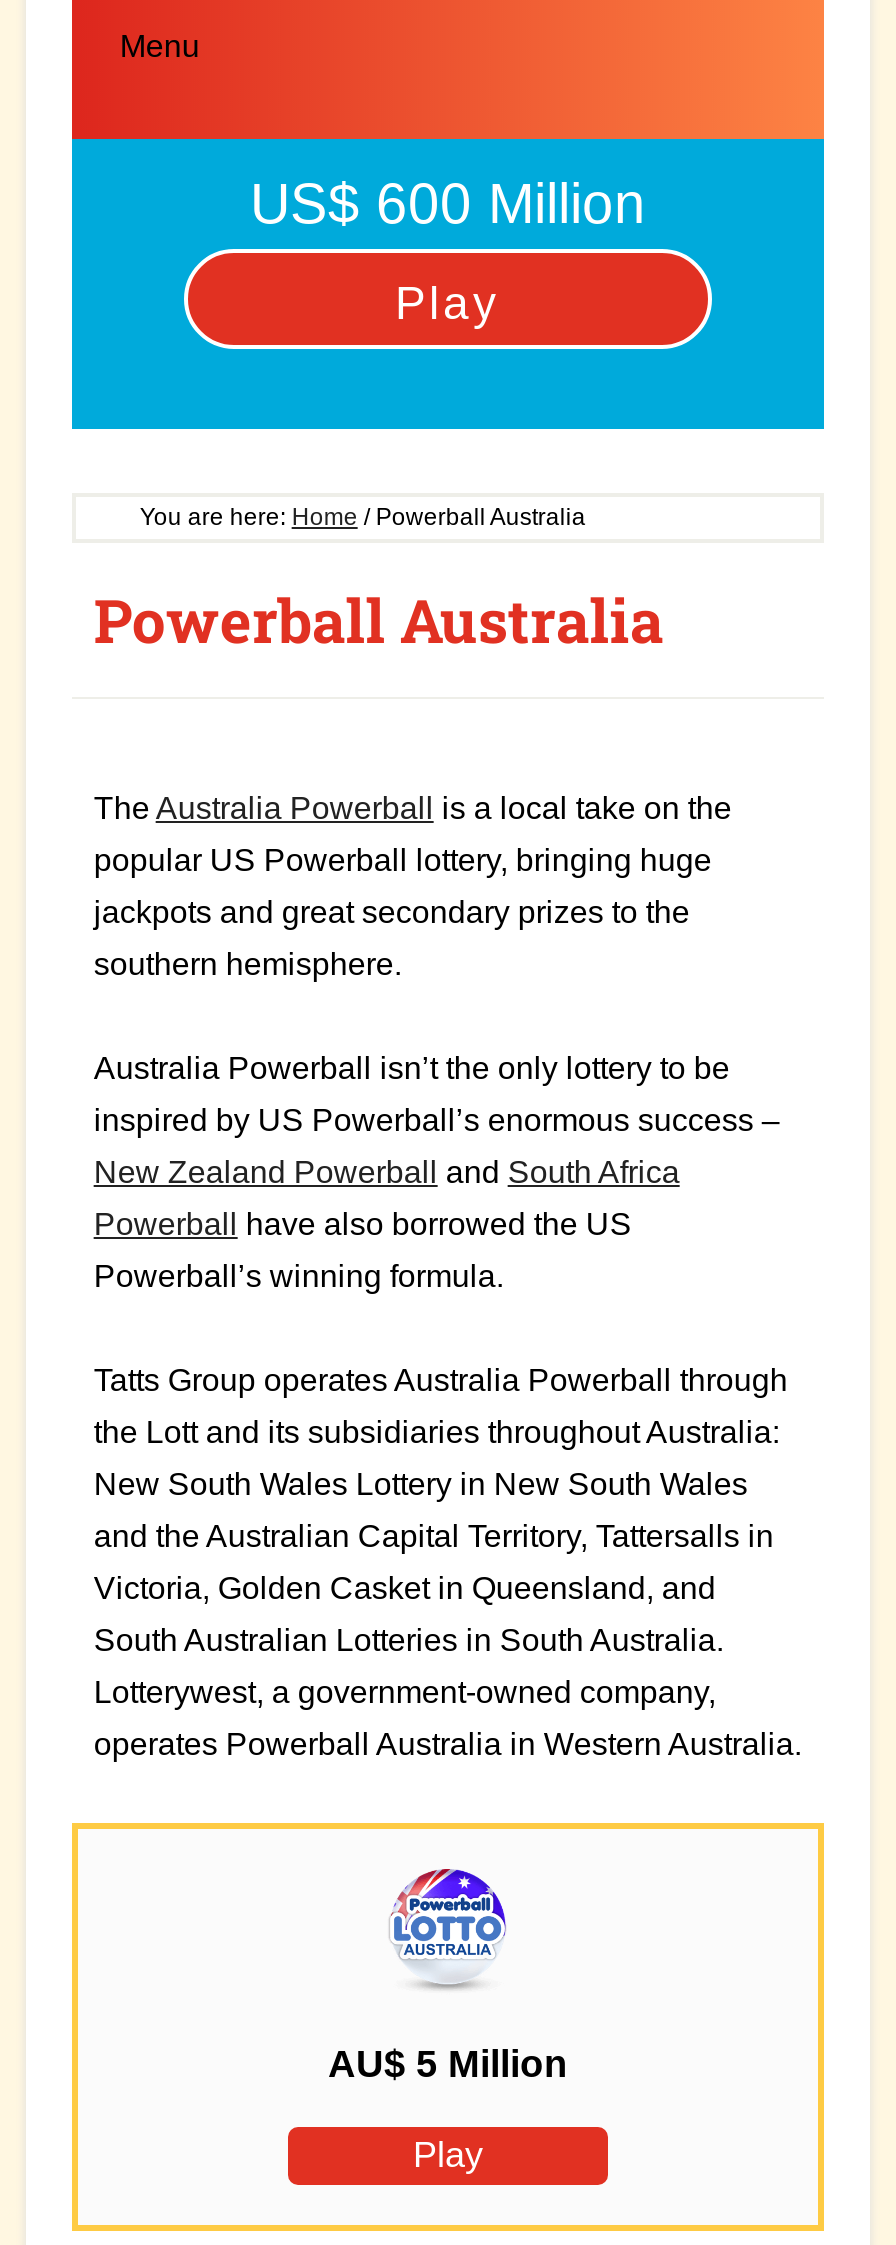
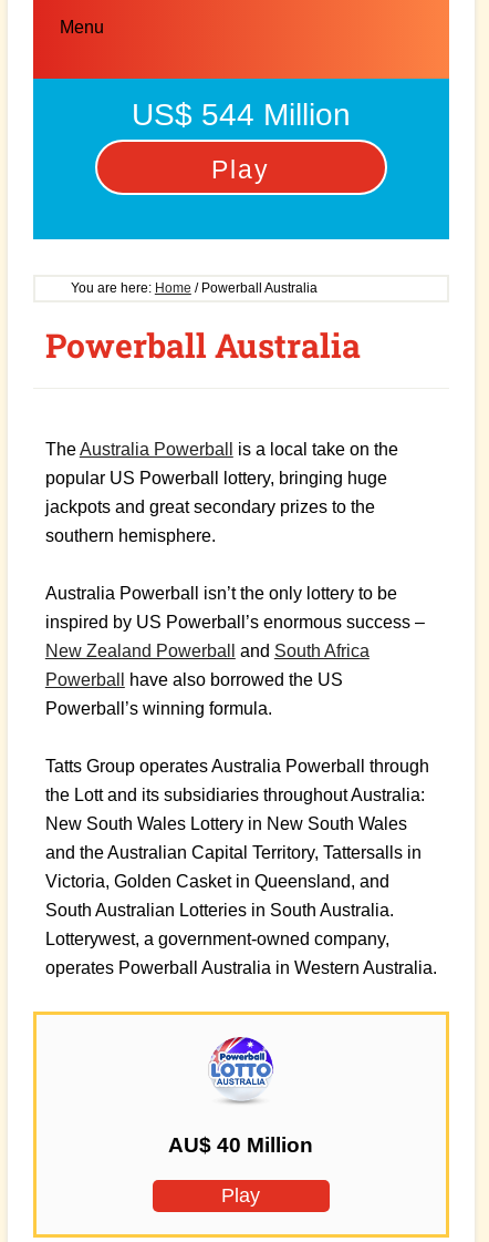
[250,173,646,235] US$ 600 Million -> [132,97,351,132] US$ 544 Million
[328,2043,568,2085] AU$ 5 Million -> [169,1133,314,1157] AU$ 40 Million

